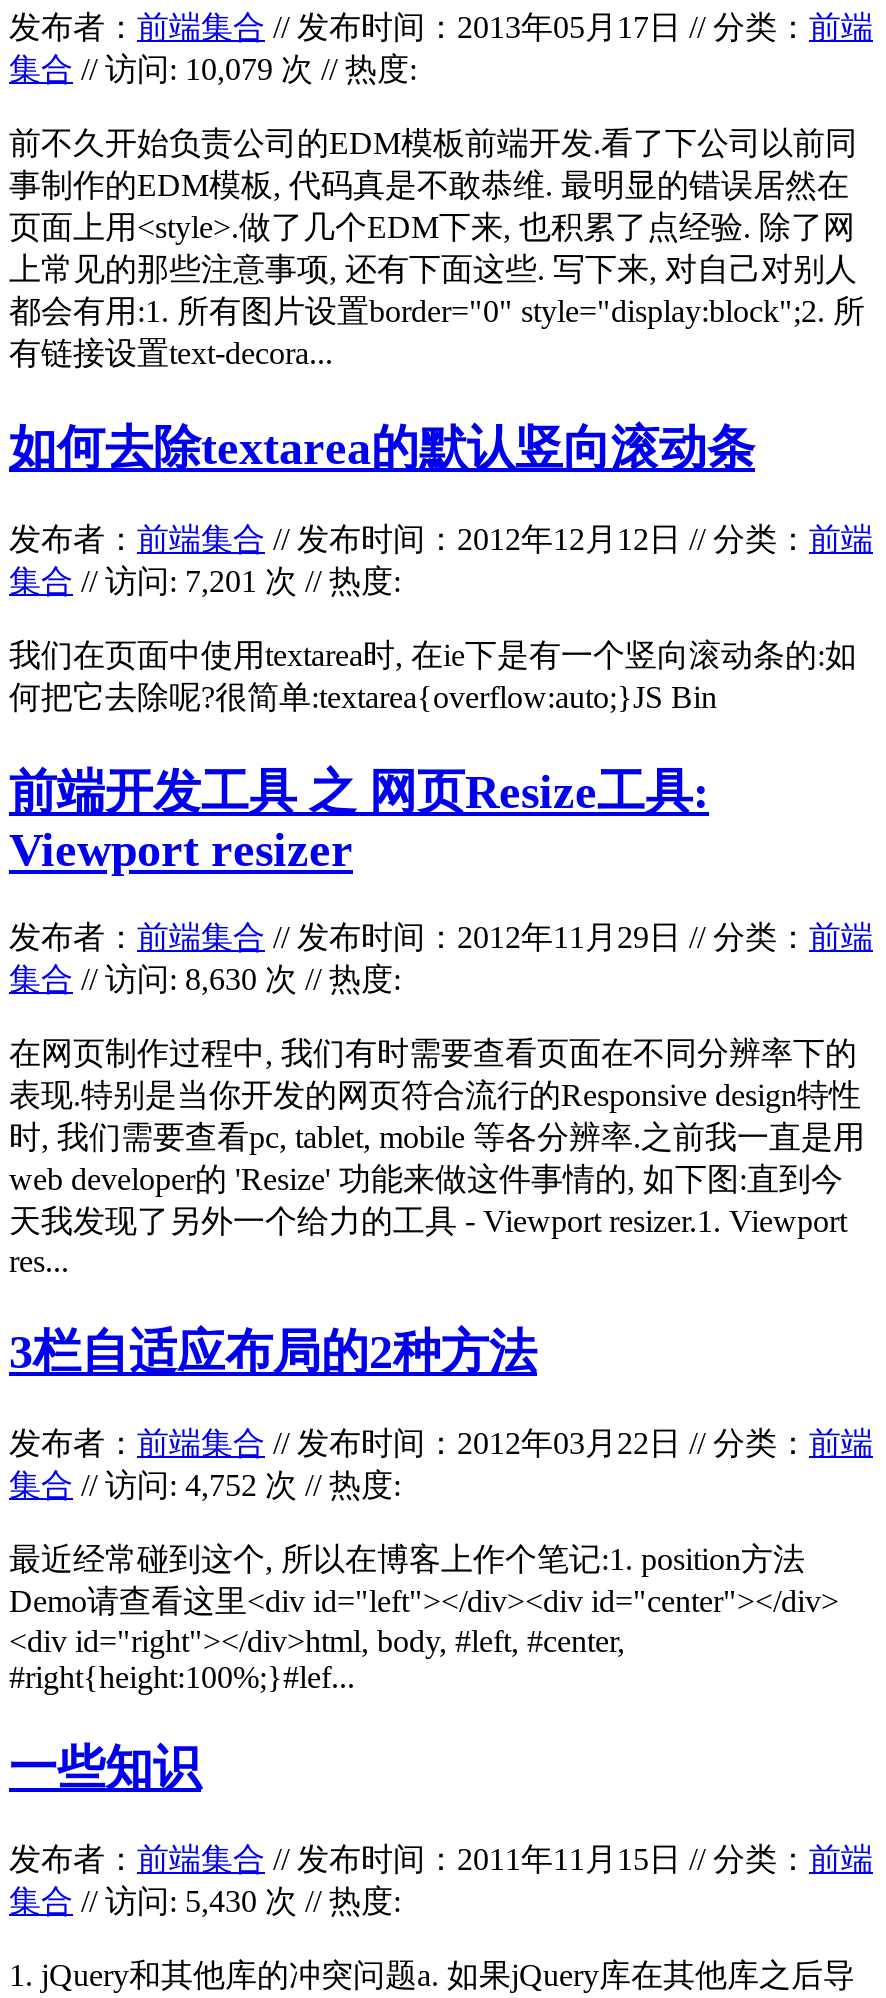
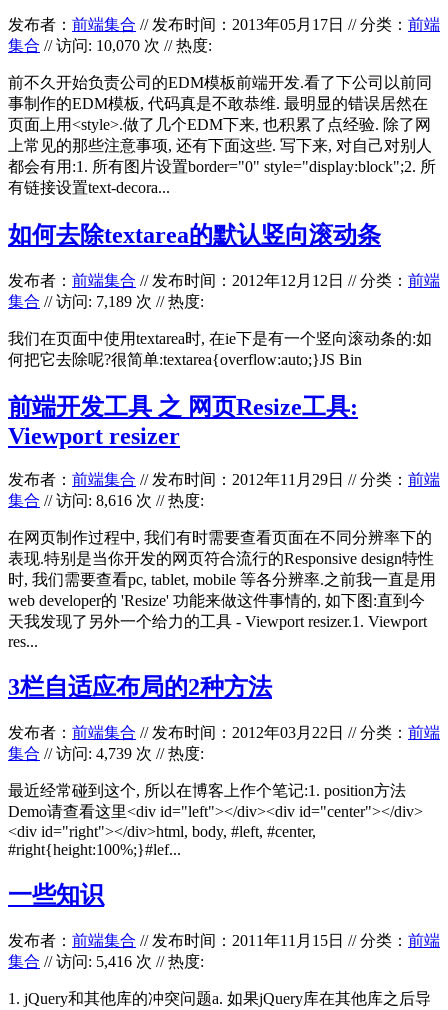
[9,53,417,87] 集合// 访问: 10,079 次 // 热度: -> [8,37,212,54] 集合// 访问: 10,070 次 // 热度:
[9,564,401,598] 集合// 访问: 7,201 次 // 热度: -> [8,293,204,310] 集合// 访问: 7,189 次 // 热度:
[9,962,401,996] 集合// 访问: 8,630 次 // 热度: -> [8,492,204,509] 集合// 访问: 8,616 次 // 热度:
[9,1468,401,1502] 集合// 访问: 4,752 次 // 热度: -> [8,745,204,762] 集合// 访问: 4,739 次 // 热度:
[9,1883,401,1917] 集合// 访问: 5,430 次 // 热度: -> [8,953,204,970] 集合// 访问: 5,416 次 // 热度:

